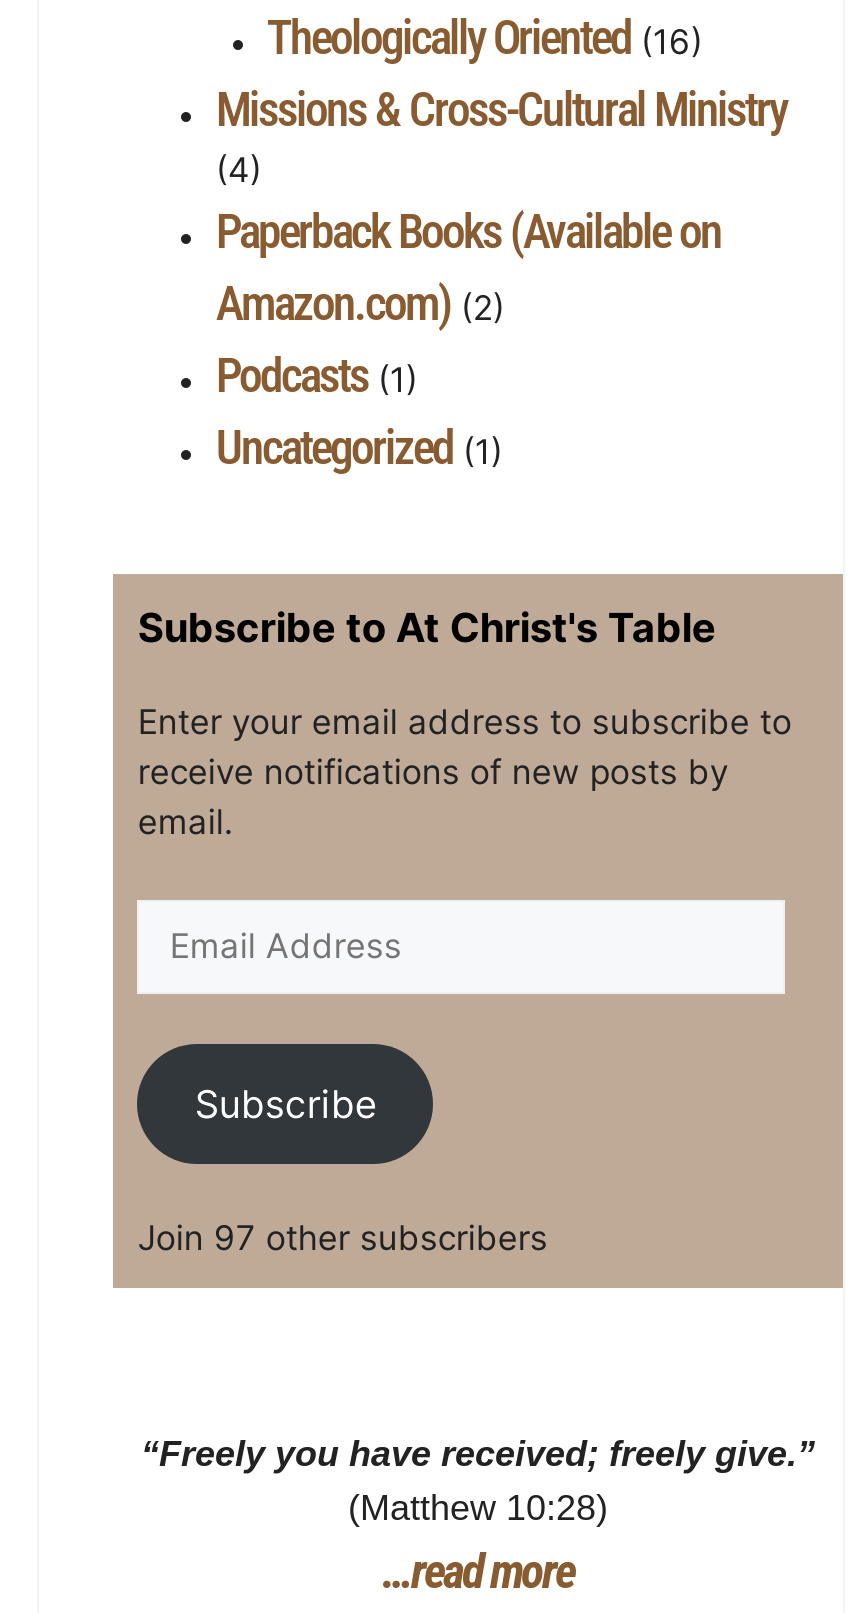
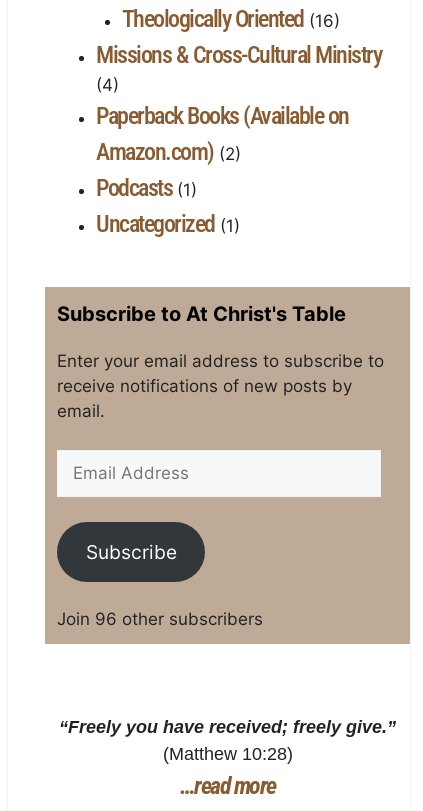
[138,1218,548,1258] Join 97 other subscribers -> [57,609,263,629] Join 96 other subscribers

